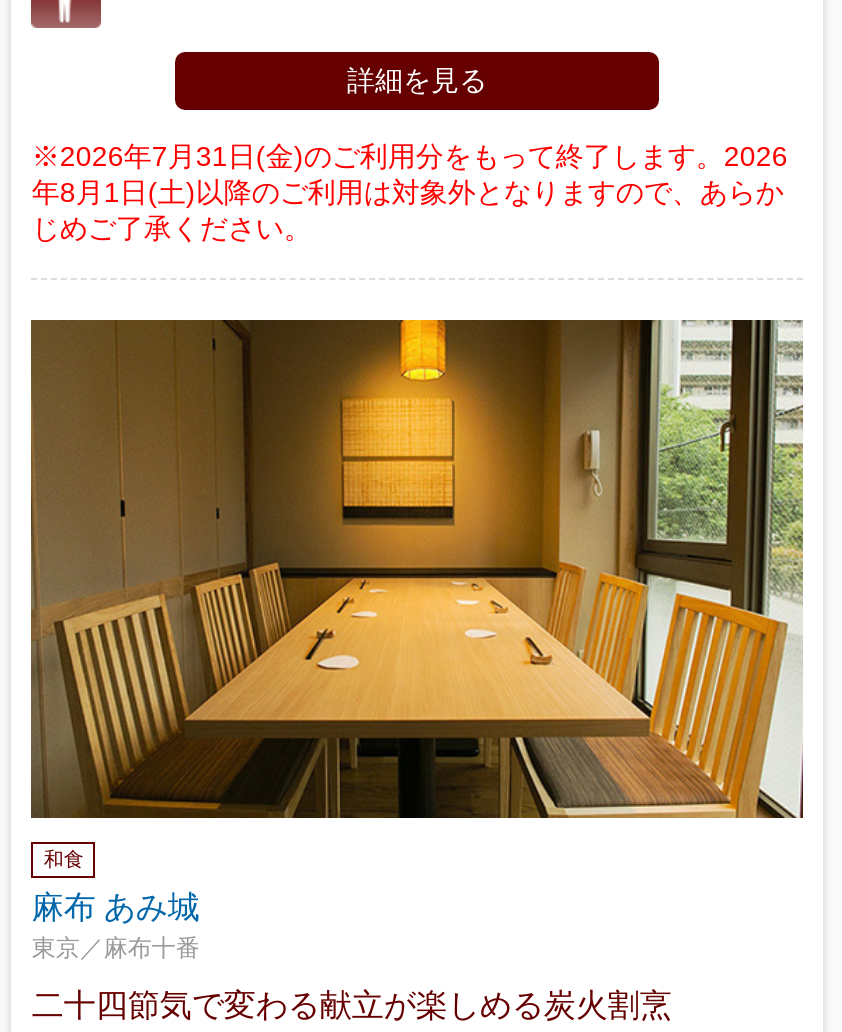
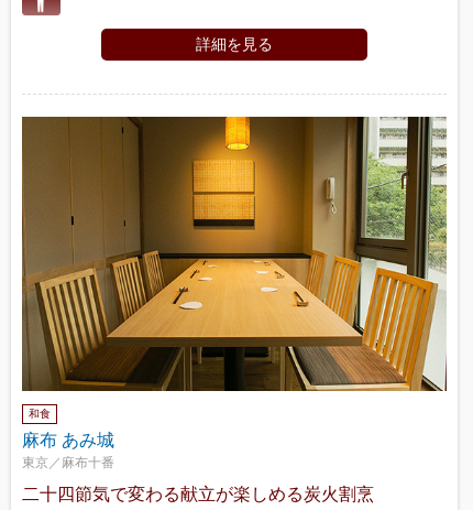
[32,140,788,244] ※2026年7月31日(金)のご利用分をもって終了します。2026 | 年8月1日(土)以降のご利用は対象外となりますので、あらか | じめご了承ください。 -> none

